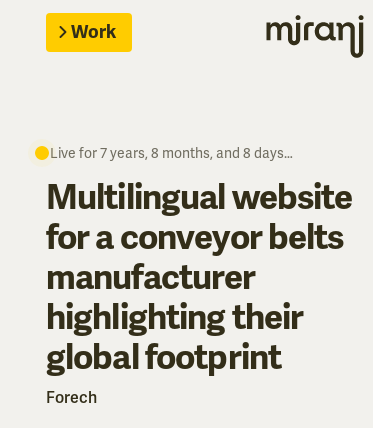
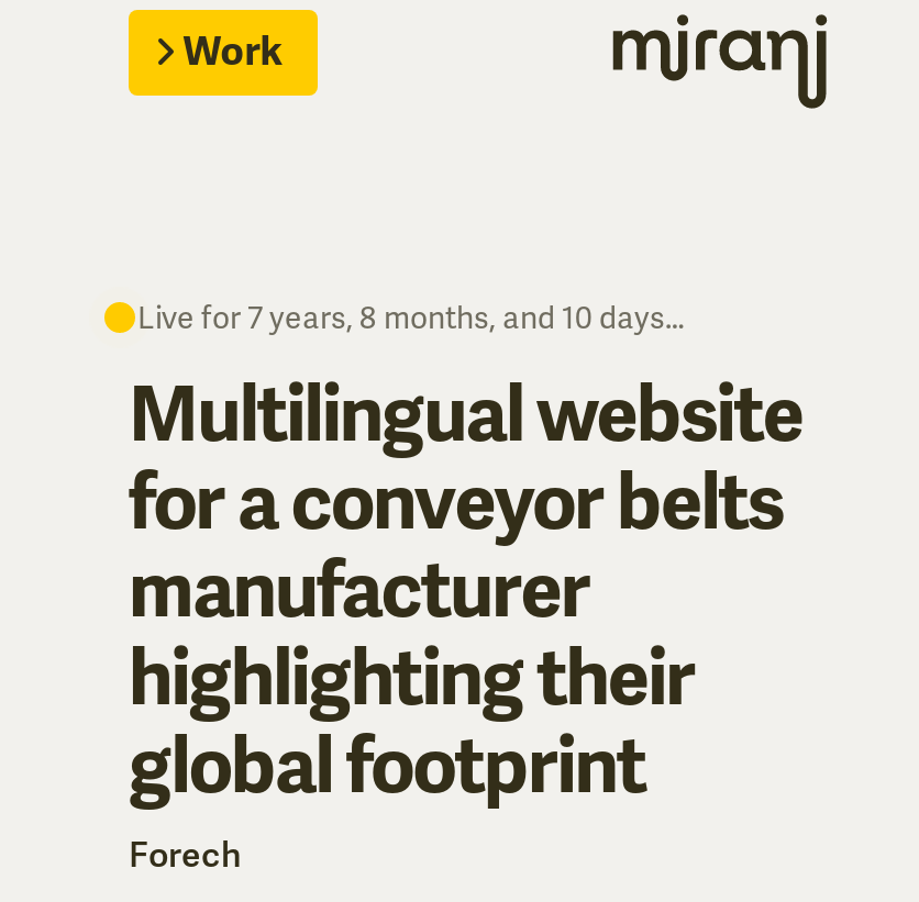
[50,144,293,162] Live for 7 years, 8 months, and 8 days… -> [137,298,685,337] Live for 7 years, 8 months, and 10 days…

